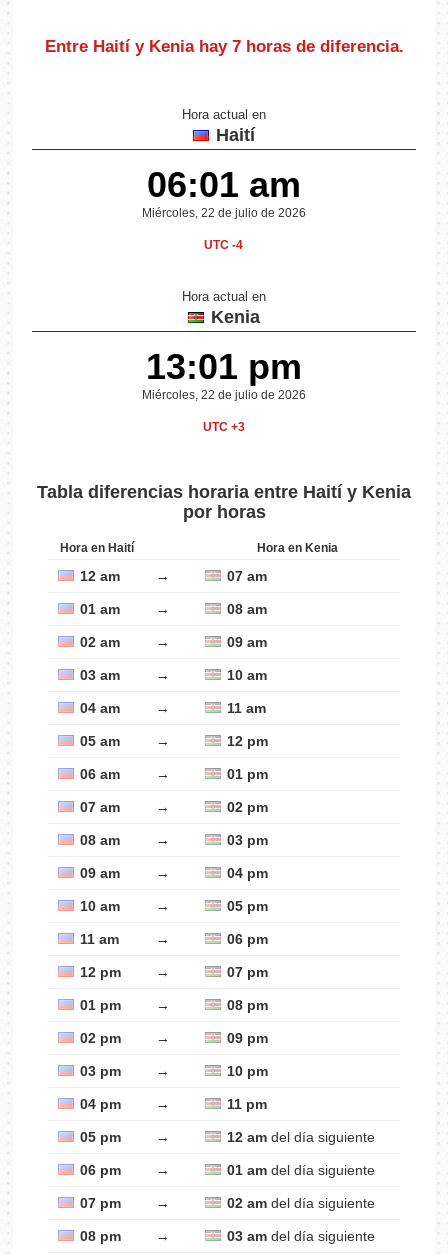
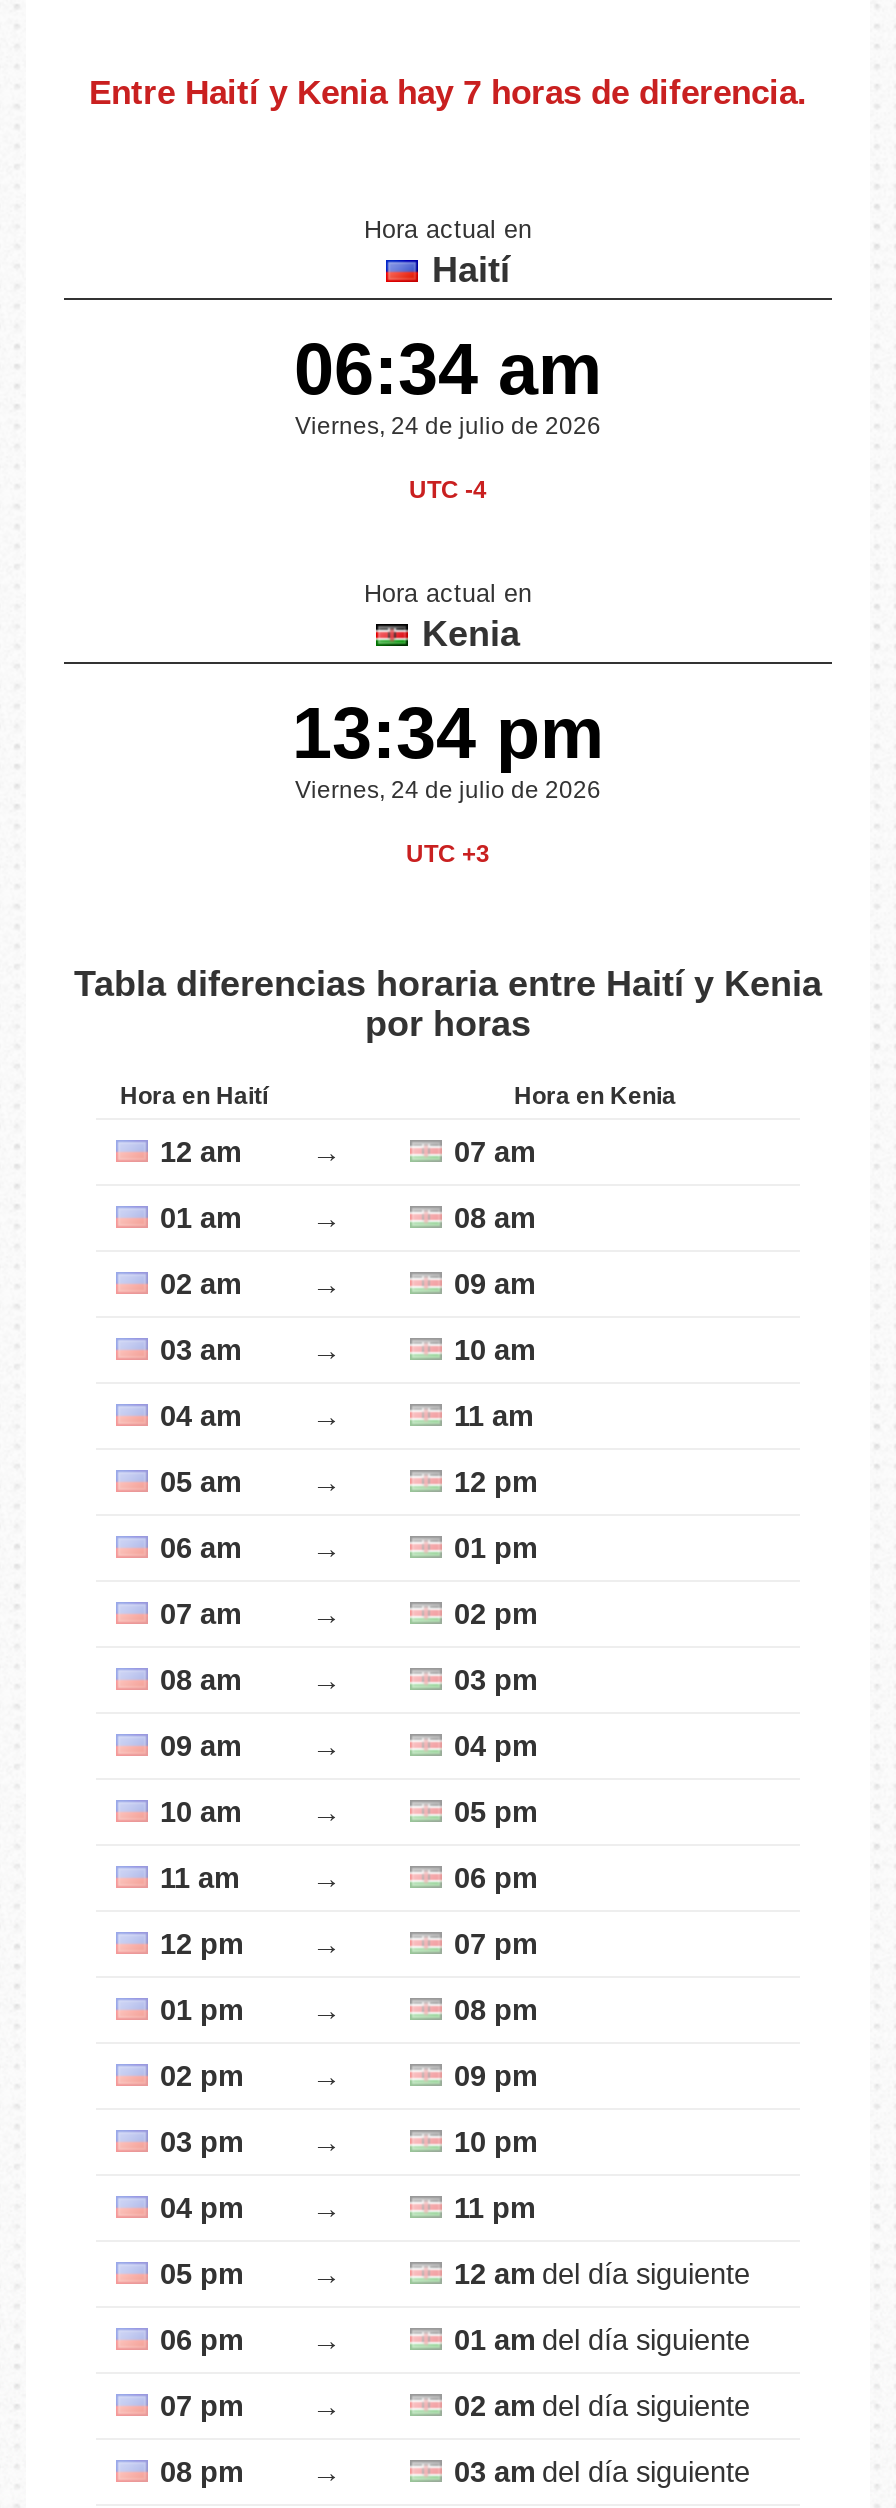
[147,164,301,205] 06:01 am -> [294,329,602,411] 06:34 am
[142,206,306,220] Miércoles, 22 de julio de 2026 -> [295,413,601,441] Viernes, 24 de julio de 2026
[146,346,302,387] 13:01 pm -> [292,692,604,774] 13:34 pm
[142,388,306,402] Miércoles, 22 de julio de 2026 -> [295,776,601,804] Viernes, 24 de julio de 2026

